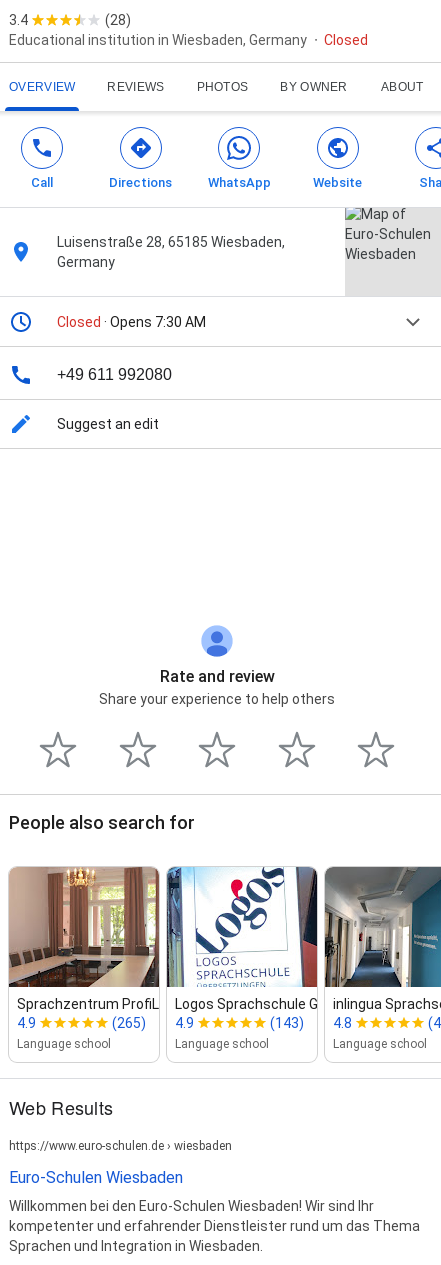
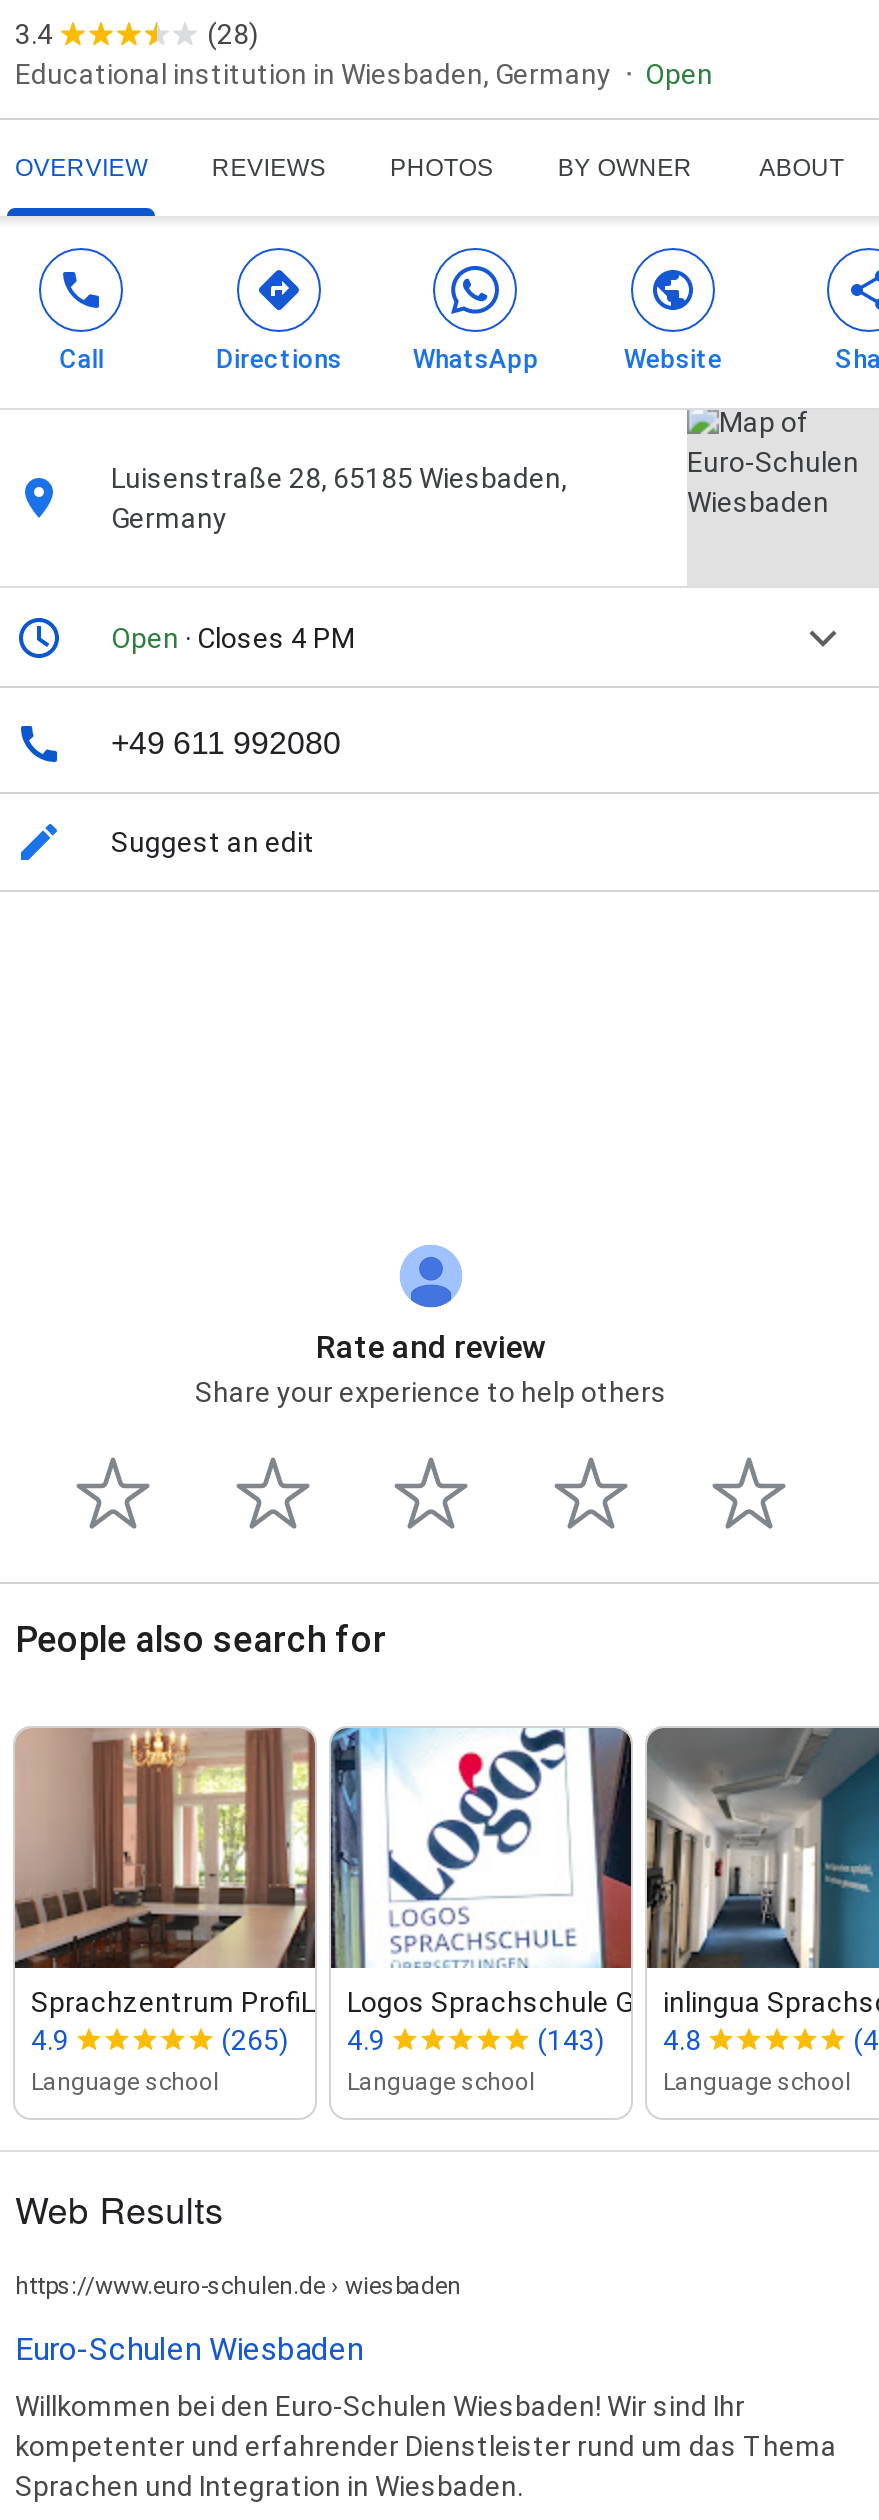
[324,32,368,48] Closed -> [645,58,713,90] Open
[57,314,206,330] Closed · Opens 7:30 AM -> [111,622,355,654] Open · Closes 4 PM

